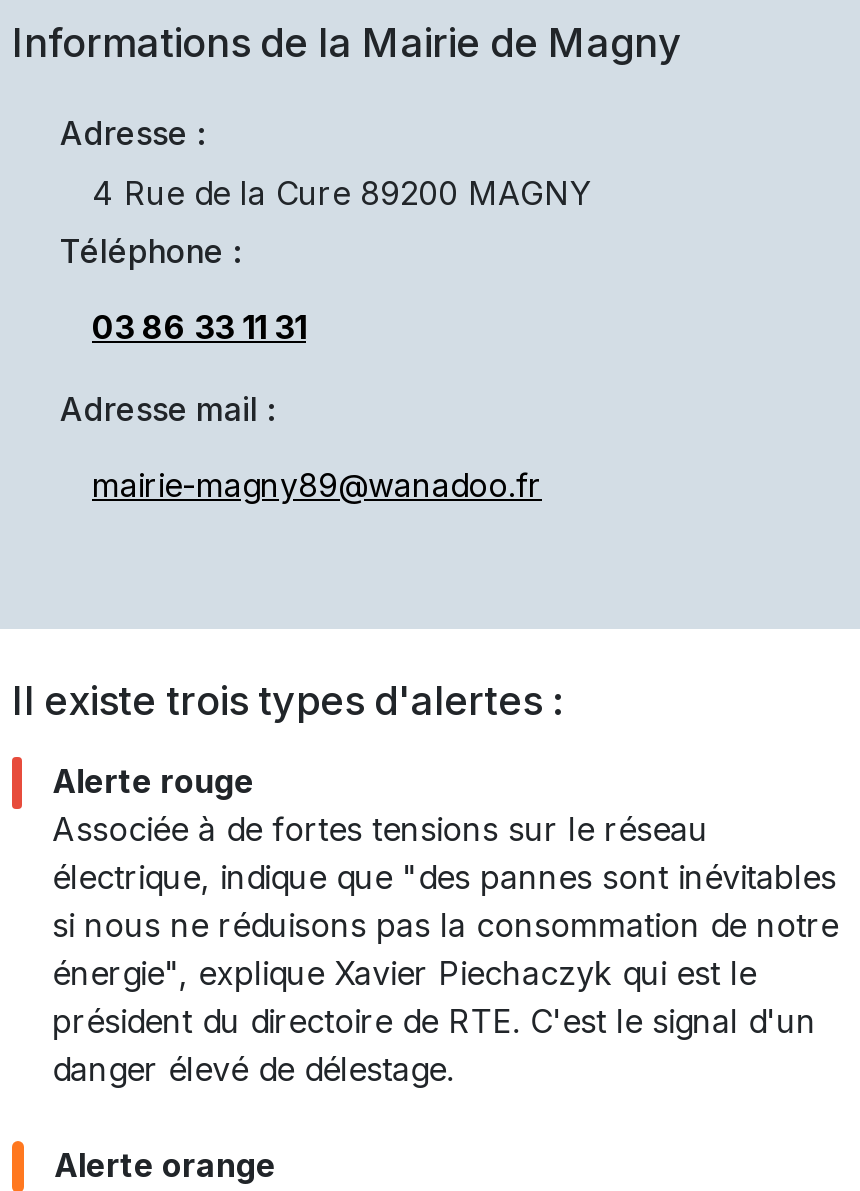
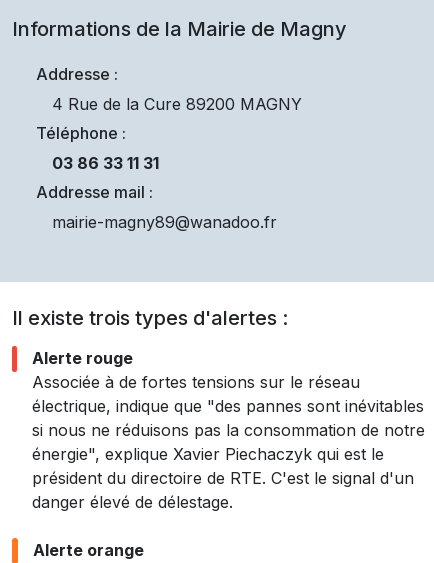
[60,113,204,153] Adresse : -> [36,64,118,84] Addresse :
[60,389,274,429] Adresse mail : -> [36,182,153,202] Addresse mail :

